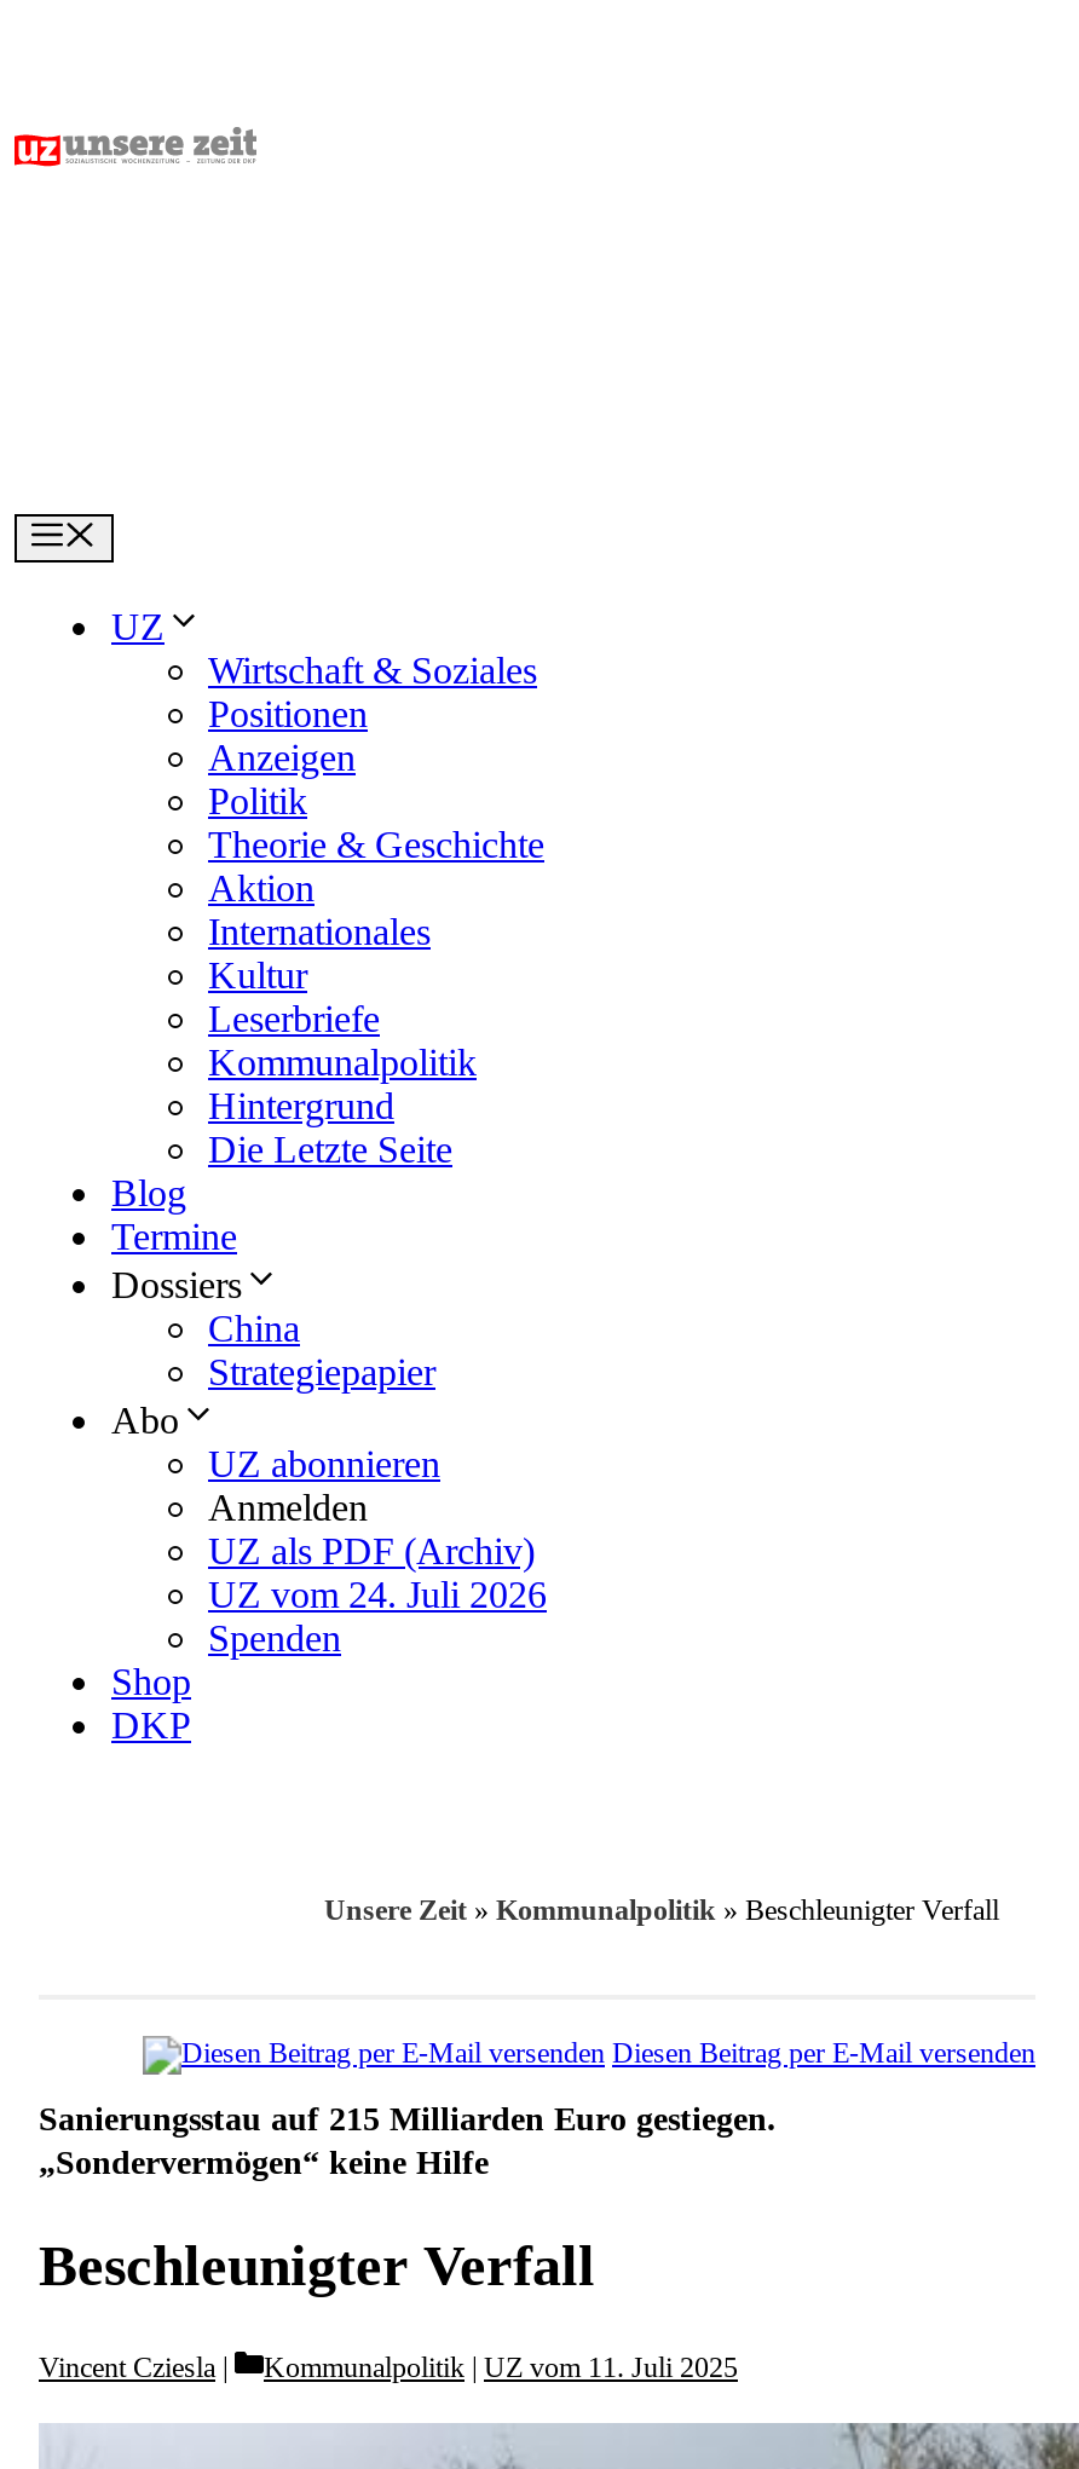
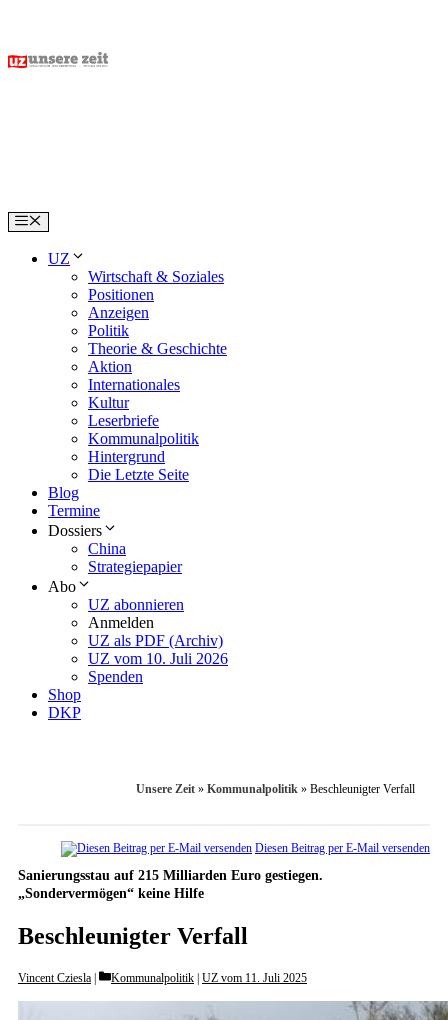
[208,1575,547,1616] UZ vom 24. Juli 2026 -> [88,650,228,667] UZ vom 10. Juli 2026

